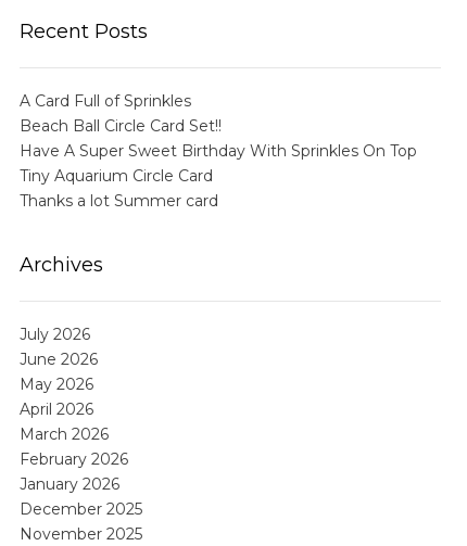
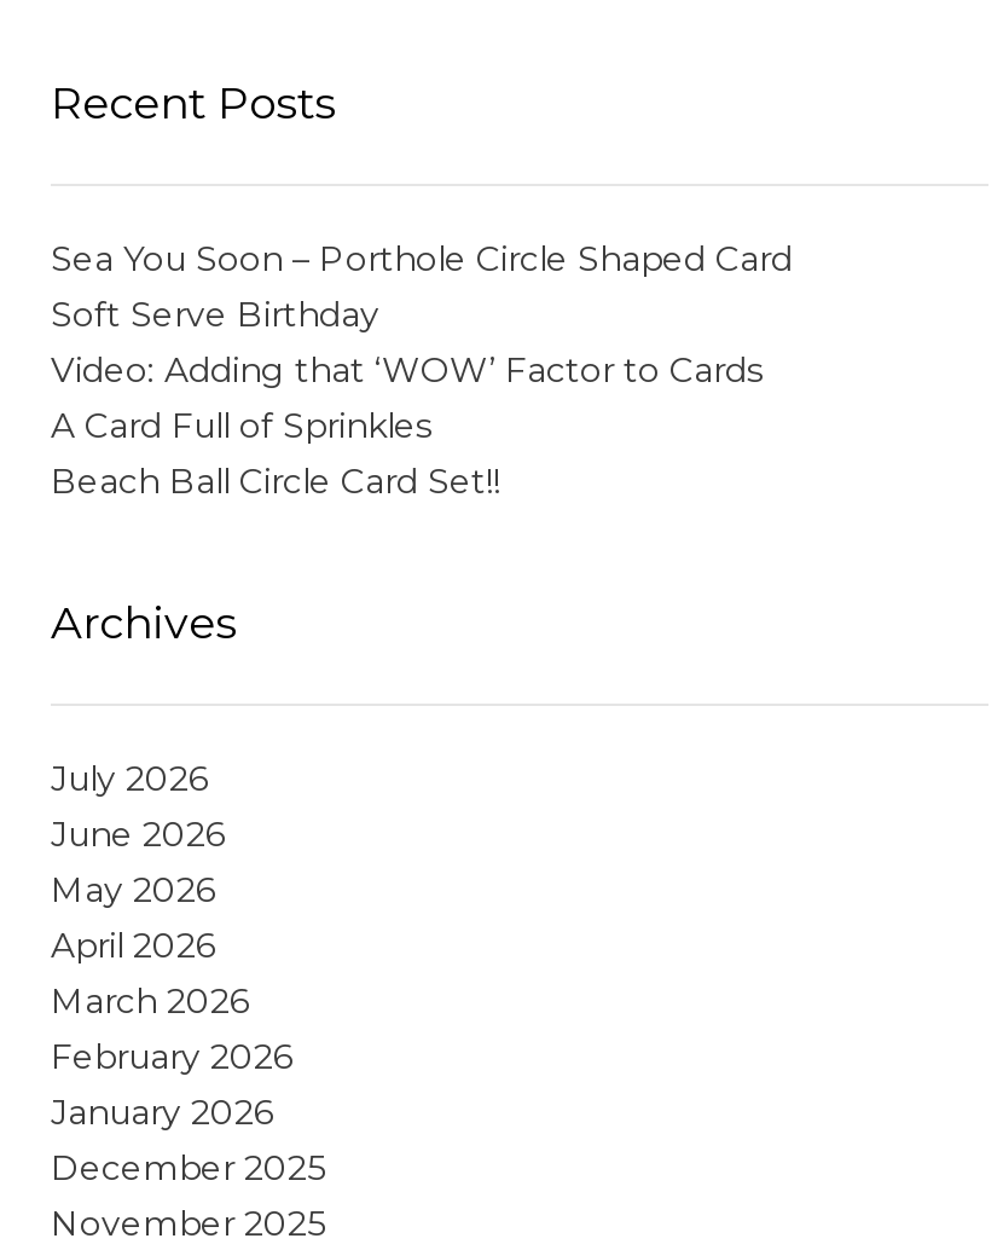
none -> [51,236,793,391] Sea You Soon – Porthole Circle Shaped Card | Soft Serve Birthday | Video: Adding that ‘WOW’ Factor to Cards
moved [20,91,222,135] -> [51,403,500,502]: A Card Full of Sprinkles | Beach Ball Circle Card Set!!
[20,141,417,210] Have A Super Sweet Birthday With Sprinkles On Top | Tiny Aquarium Circle Card | Thanks a lot Summer card -> none

